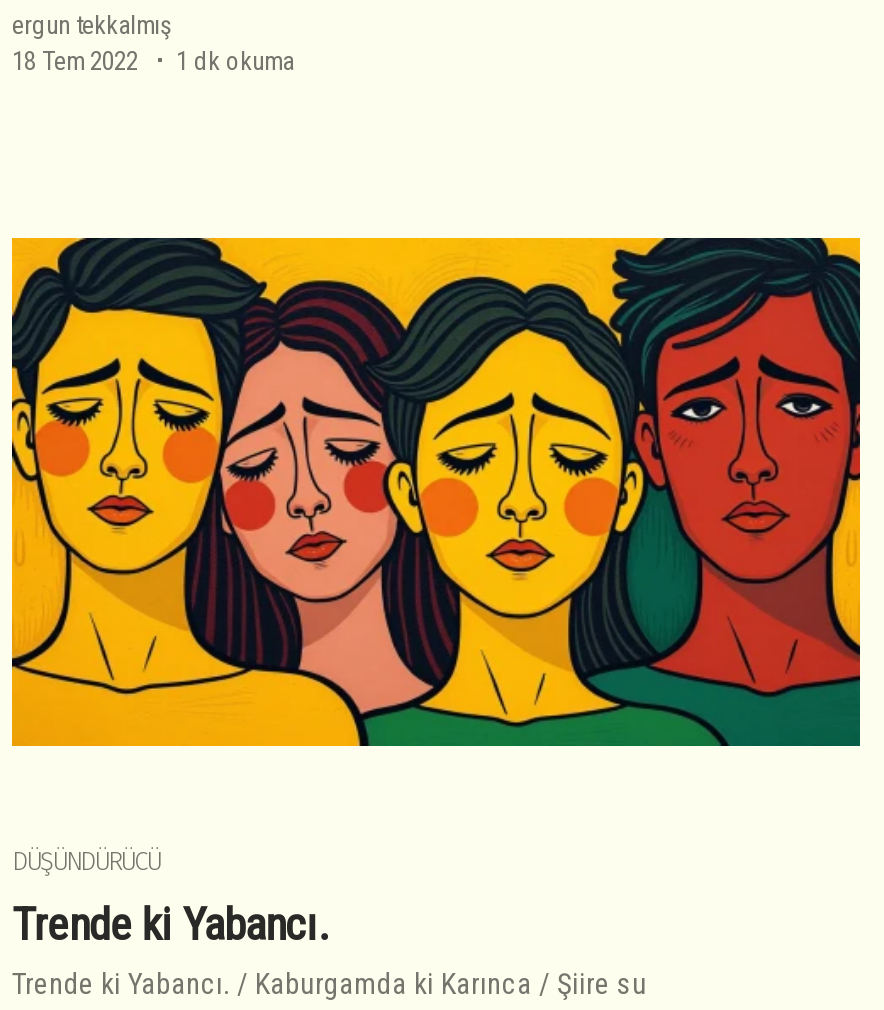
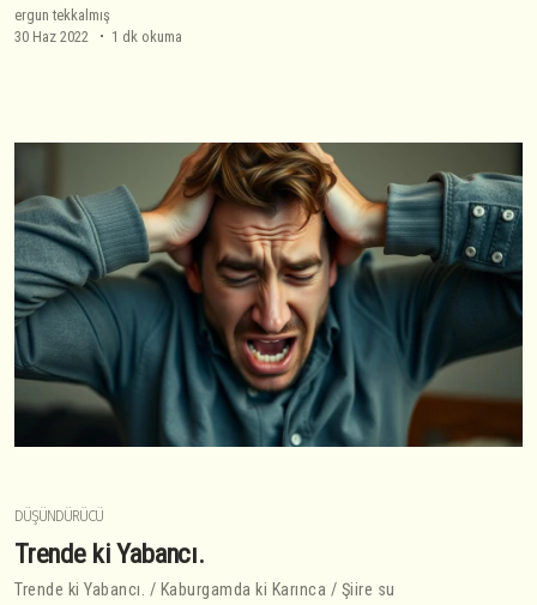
[12,45,294,75] 18 Tem 2022 1 dk okuma -> [14,27,182,45] 30 Haz 2022 1 dk okuma
[10,236,862,748] [image] -> [13,141,524,448] [image]

